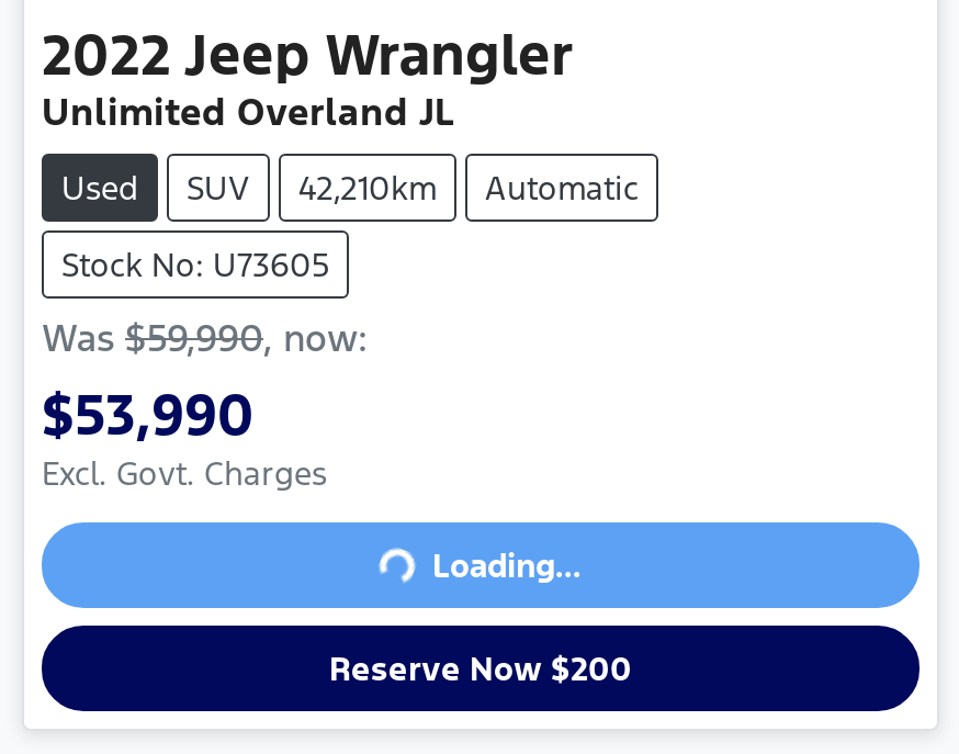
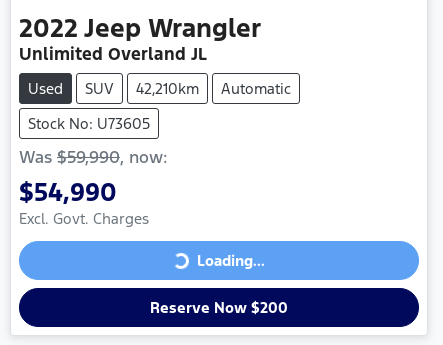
[42,381,255,451] $53,990 -> [19,176,117,208] $54,990

